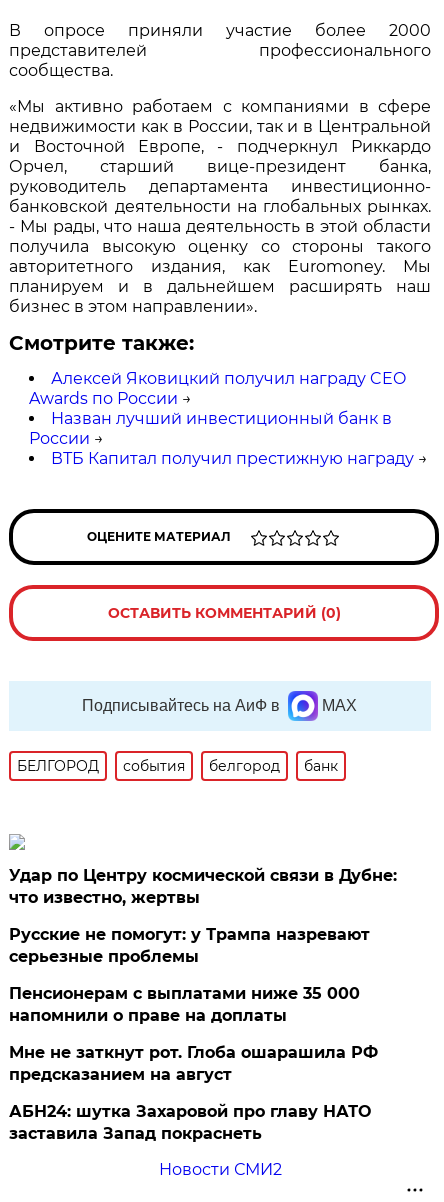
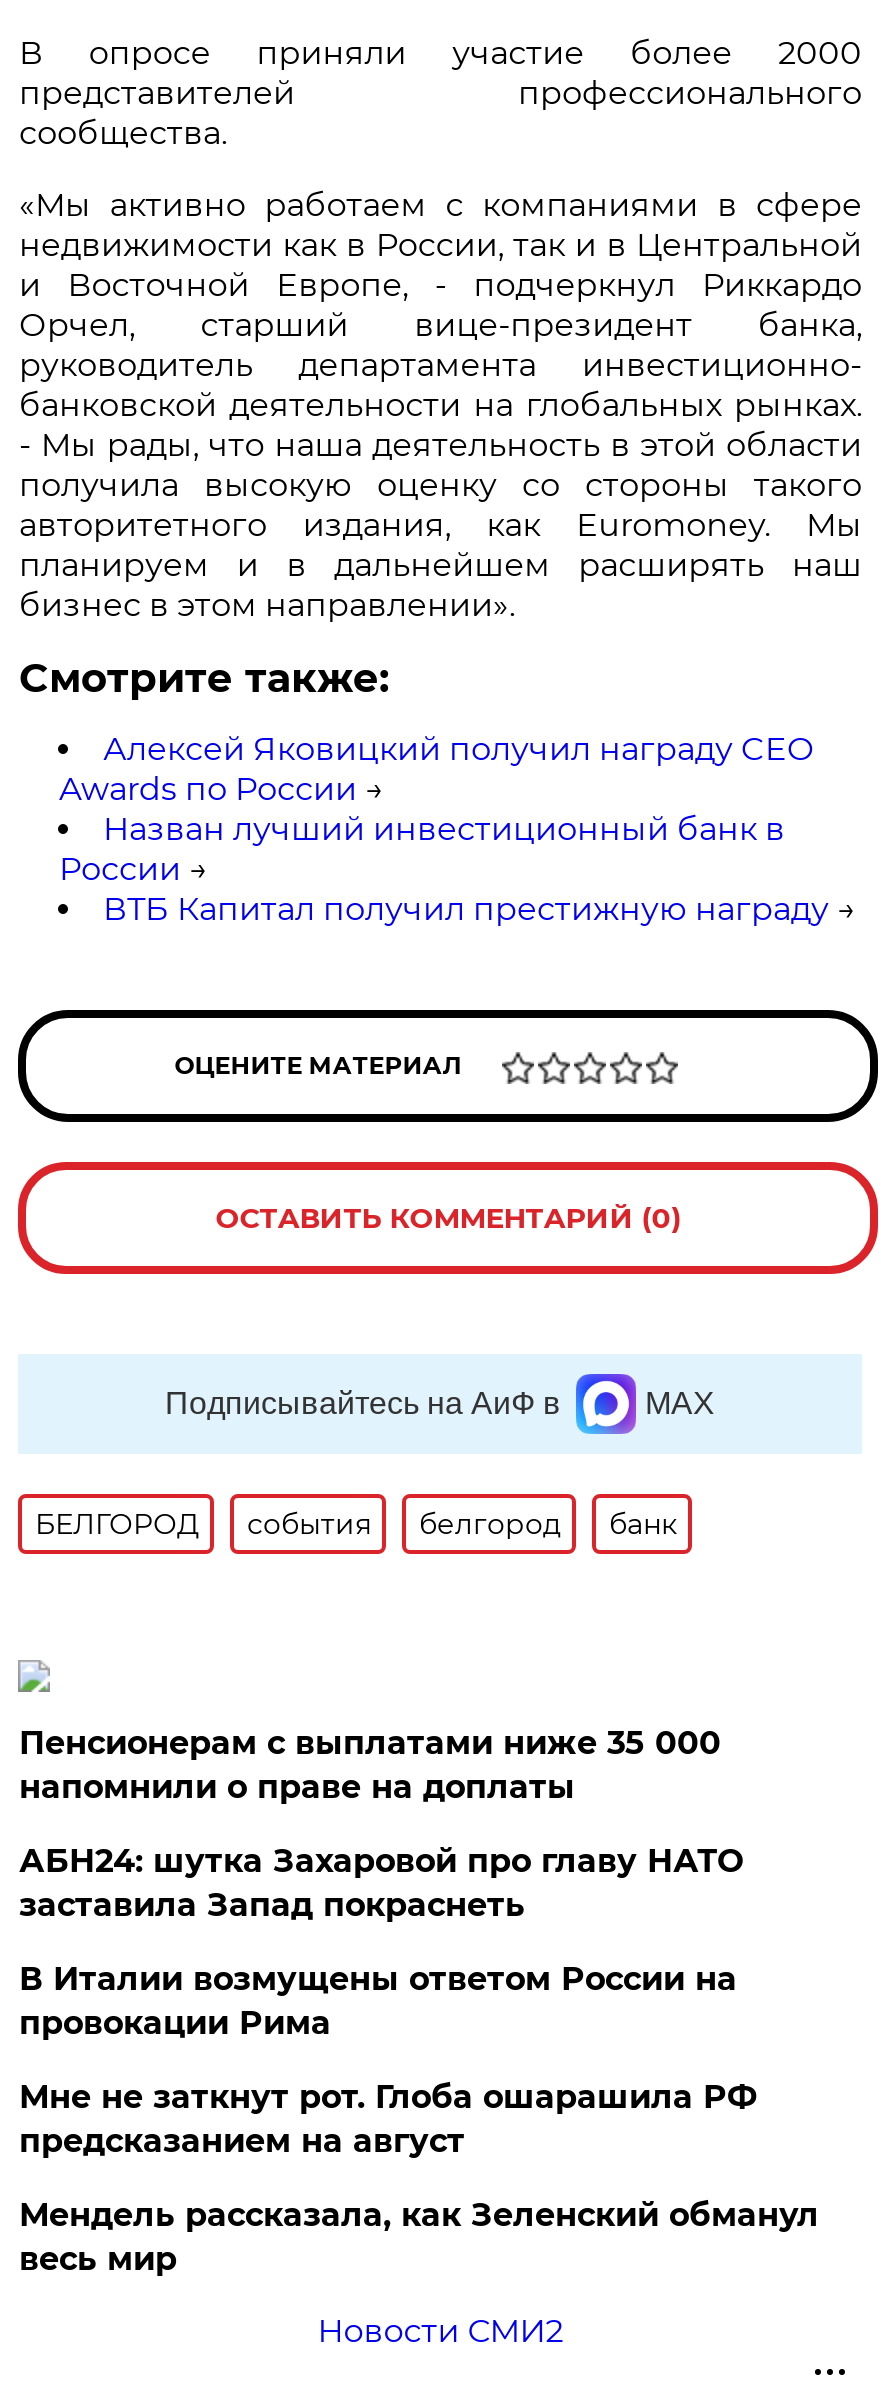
[9,866,397,966] Удар по Центру космической связи в Дубне: | что известно, жертвы | Русские не помогут: у Трампа назревают | серьезные проблемы -> none
moved [9,984,360,1025] -> [19,1724,721,1806]: Пенсионерам с выплатами ниже 35 000 | напомнили о праве на доплаты
none -> [19,1960,737,2042] В Италии возмущены ответом России на | провокации Рима
none -> [19,2196,819,2278] Мендель рассказала, как Зеленский обманул | весь мир
moved [9,1102,371,1143] -> [19,1842,743,1924]: АБН24: шутка Захаровой про главу НАТО | заставила Запад покраснеть

